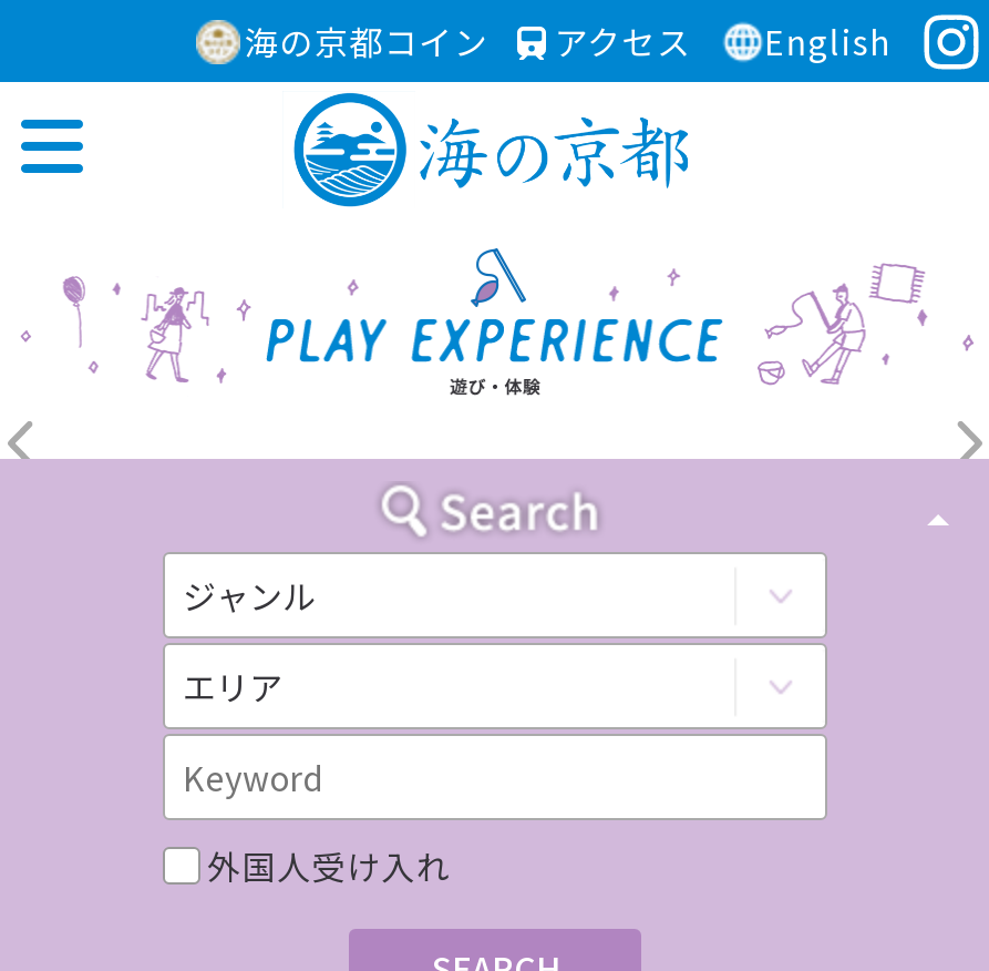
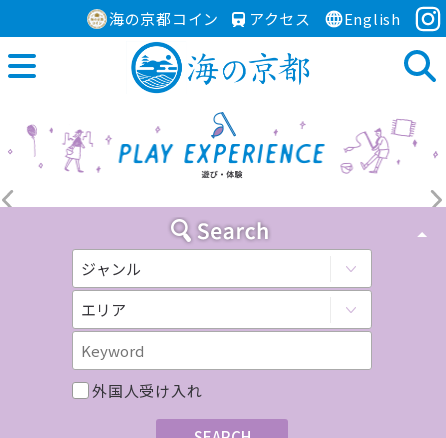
none -> [403,49,437,83] [image]

